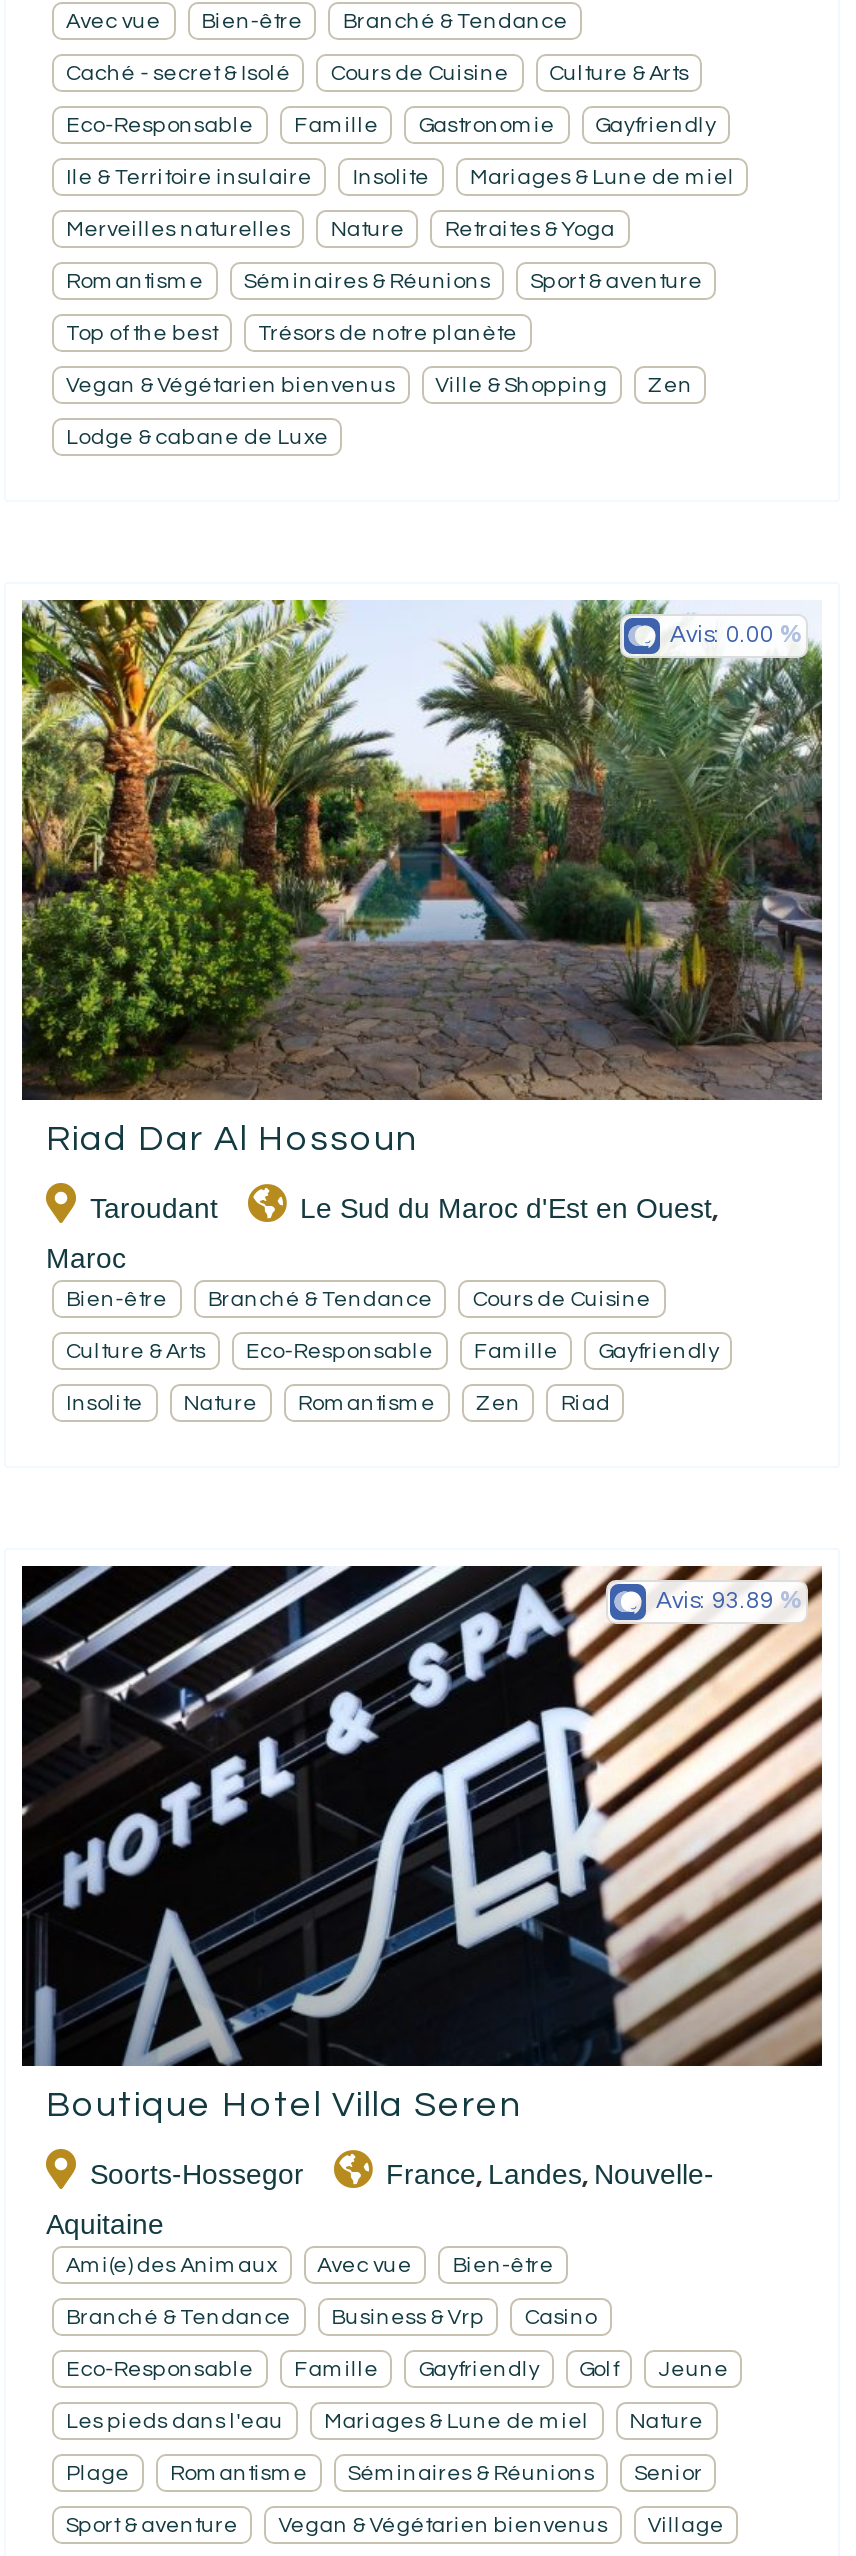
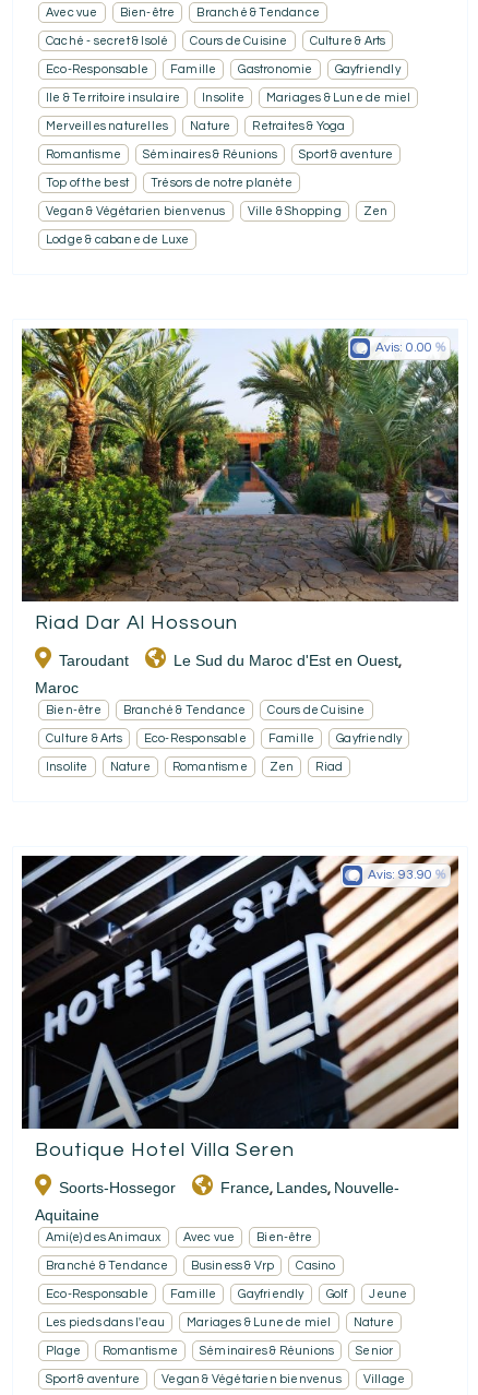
[656,1588,774,1614] Avis: 93.89 -> [368,868,432,882] Avis: 93.90

